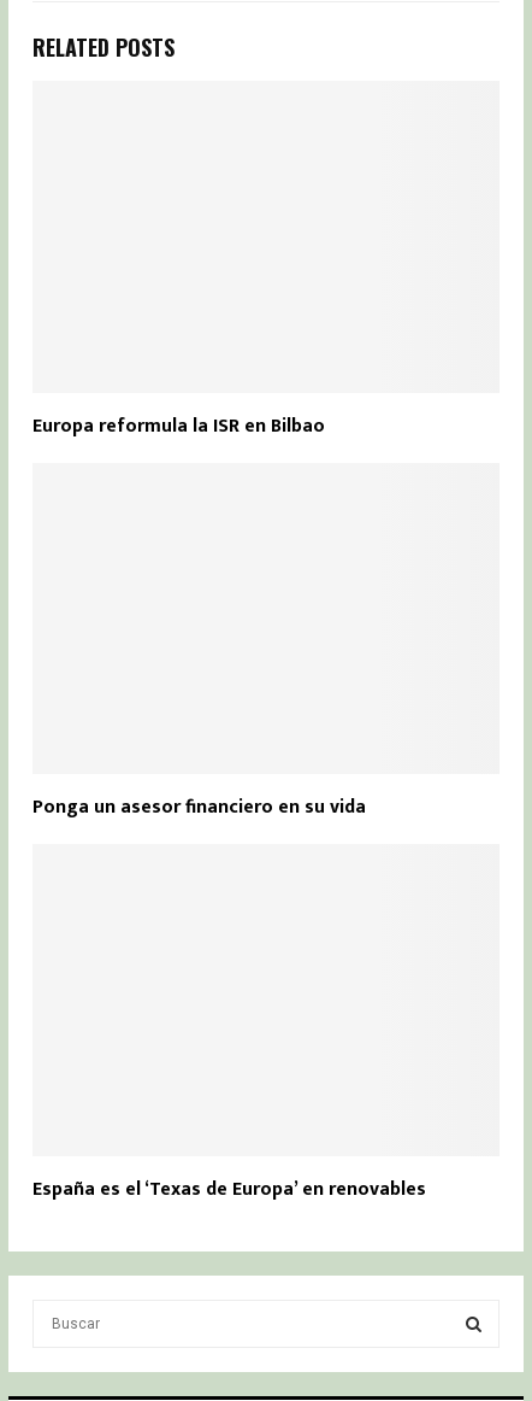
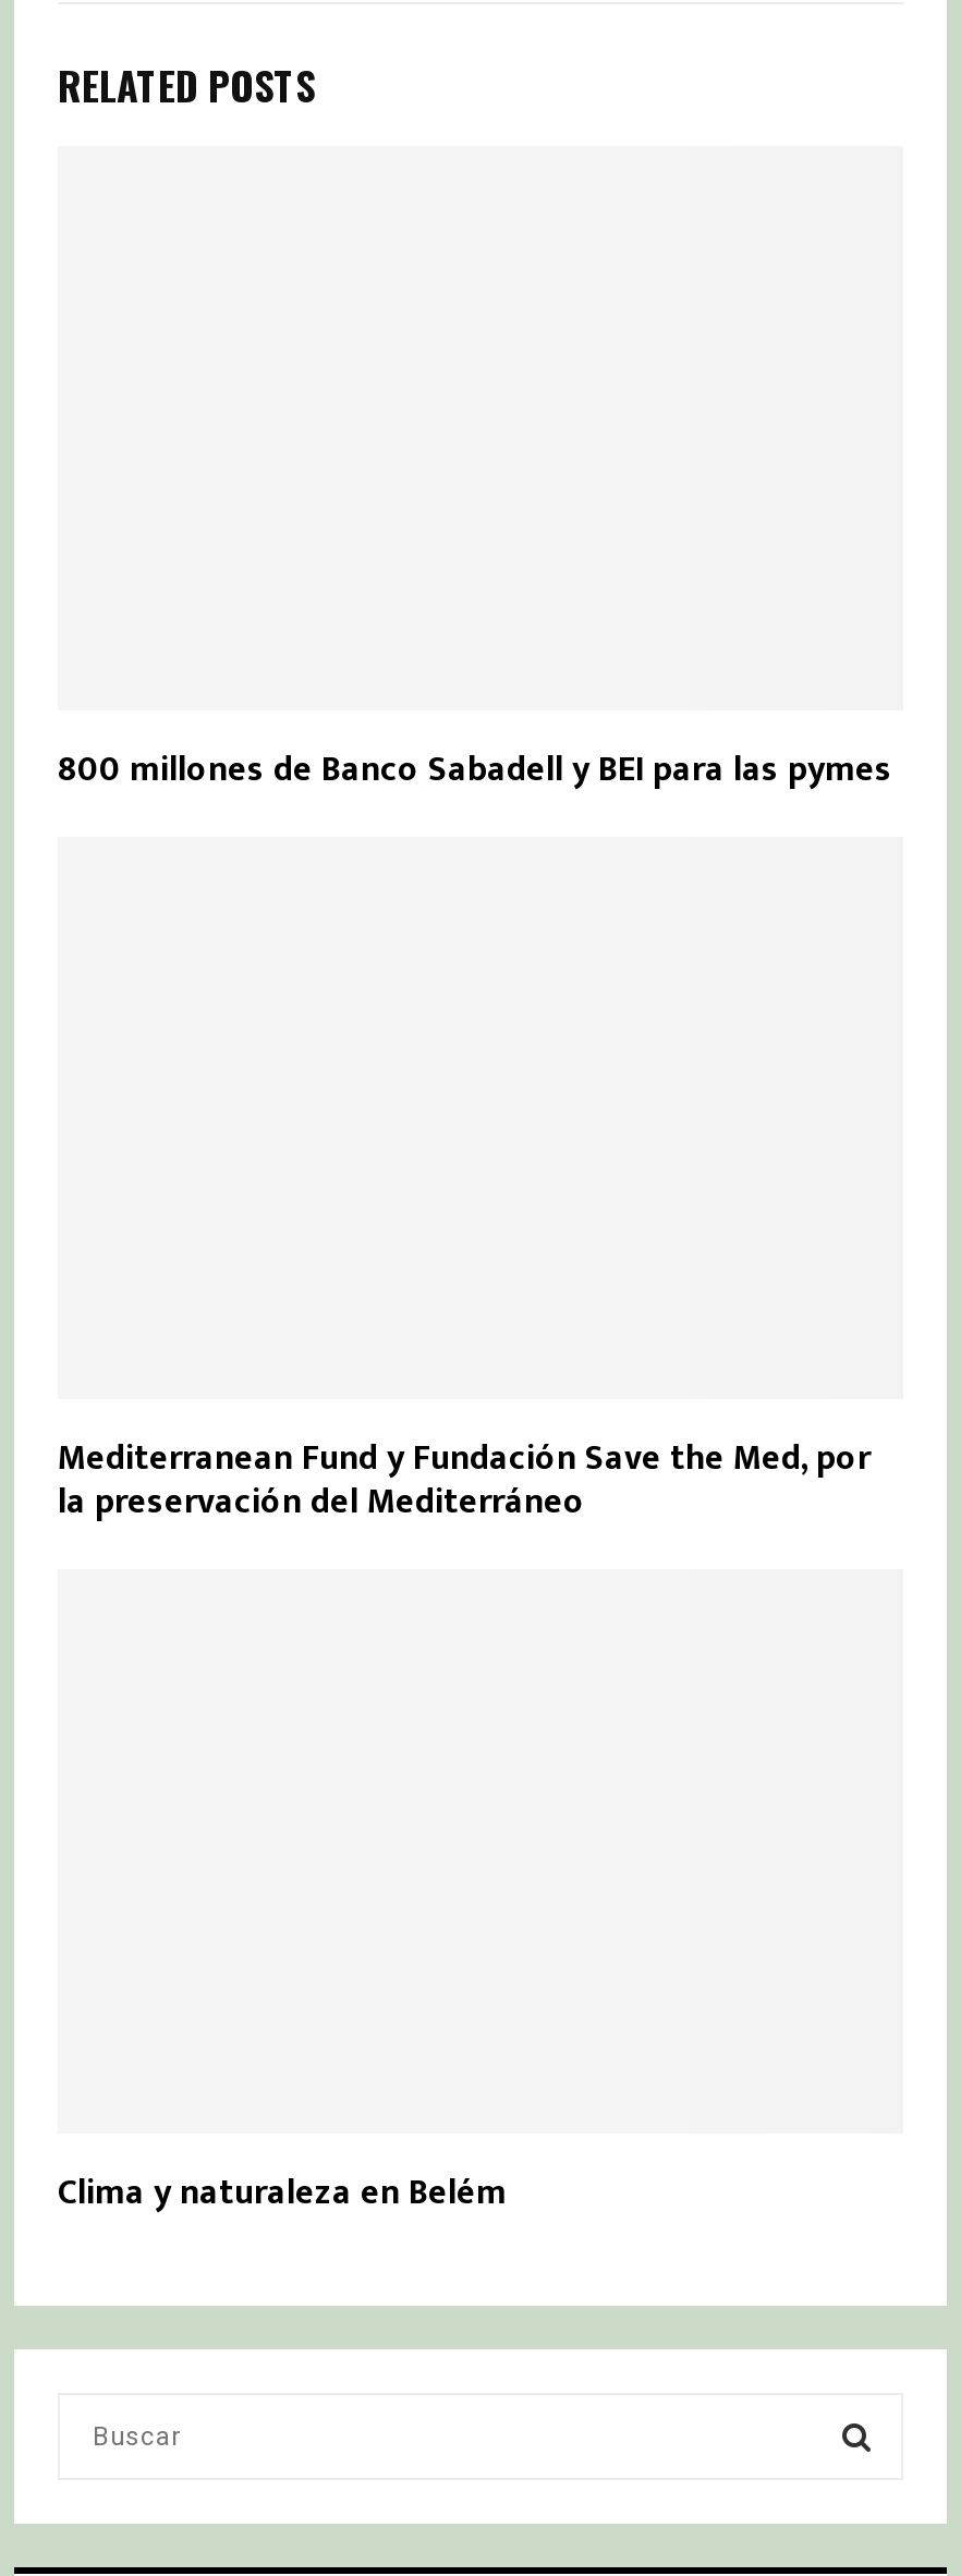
[32,409,325,442] Europa reformula la ISR en Bilbao -> [58,740,892,799] 800 millones de Banco Sabadell y BEI para las pymes
[32,791,366,824] Ponga un asesor financiero en su vida -> [58,1430,871,1533] Mediterranean Fund y Fundación Save the Med, por | la preservación del Mediterráneo
[32,1173,426,1205] España es el ‘Texas de Europa’ en renovables -> [58,2164,507,2223] Clima y naturaleza en Belém

